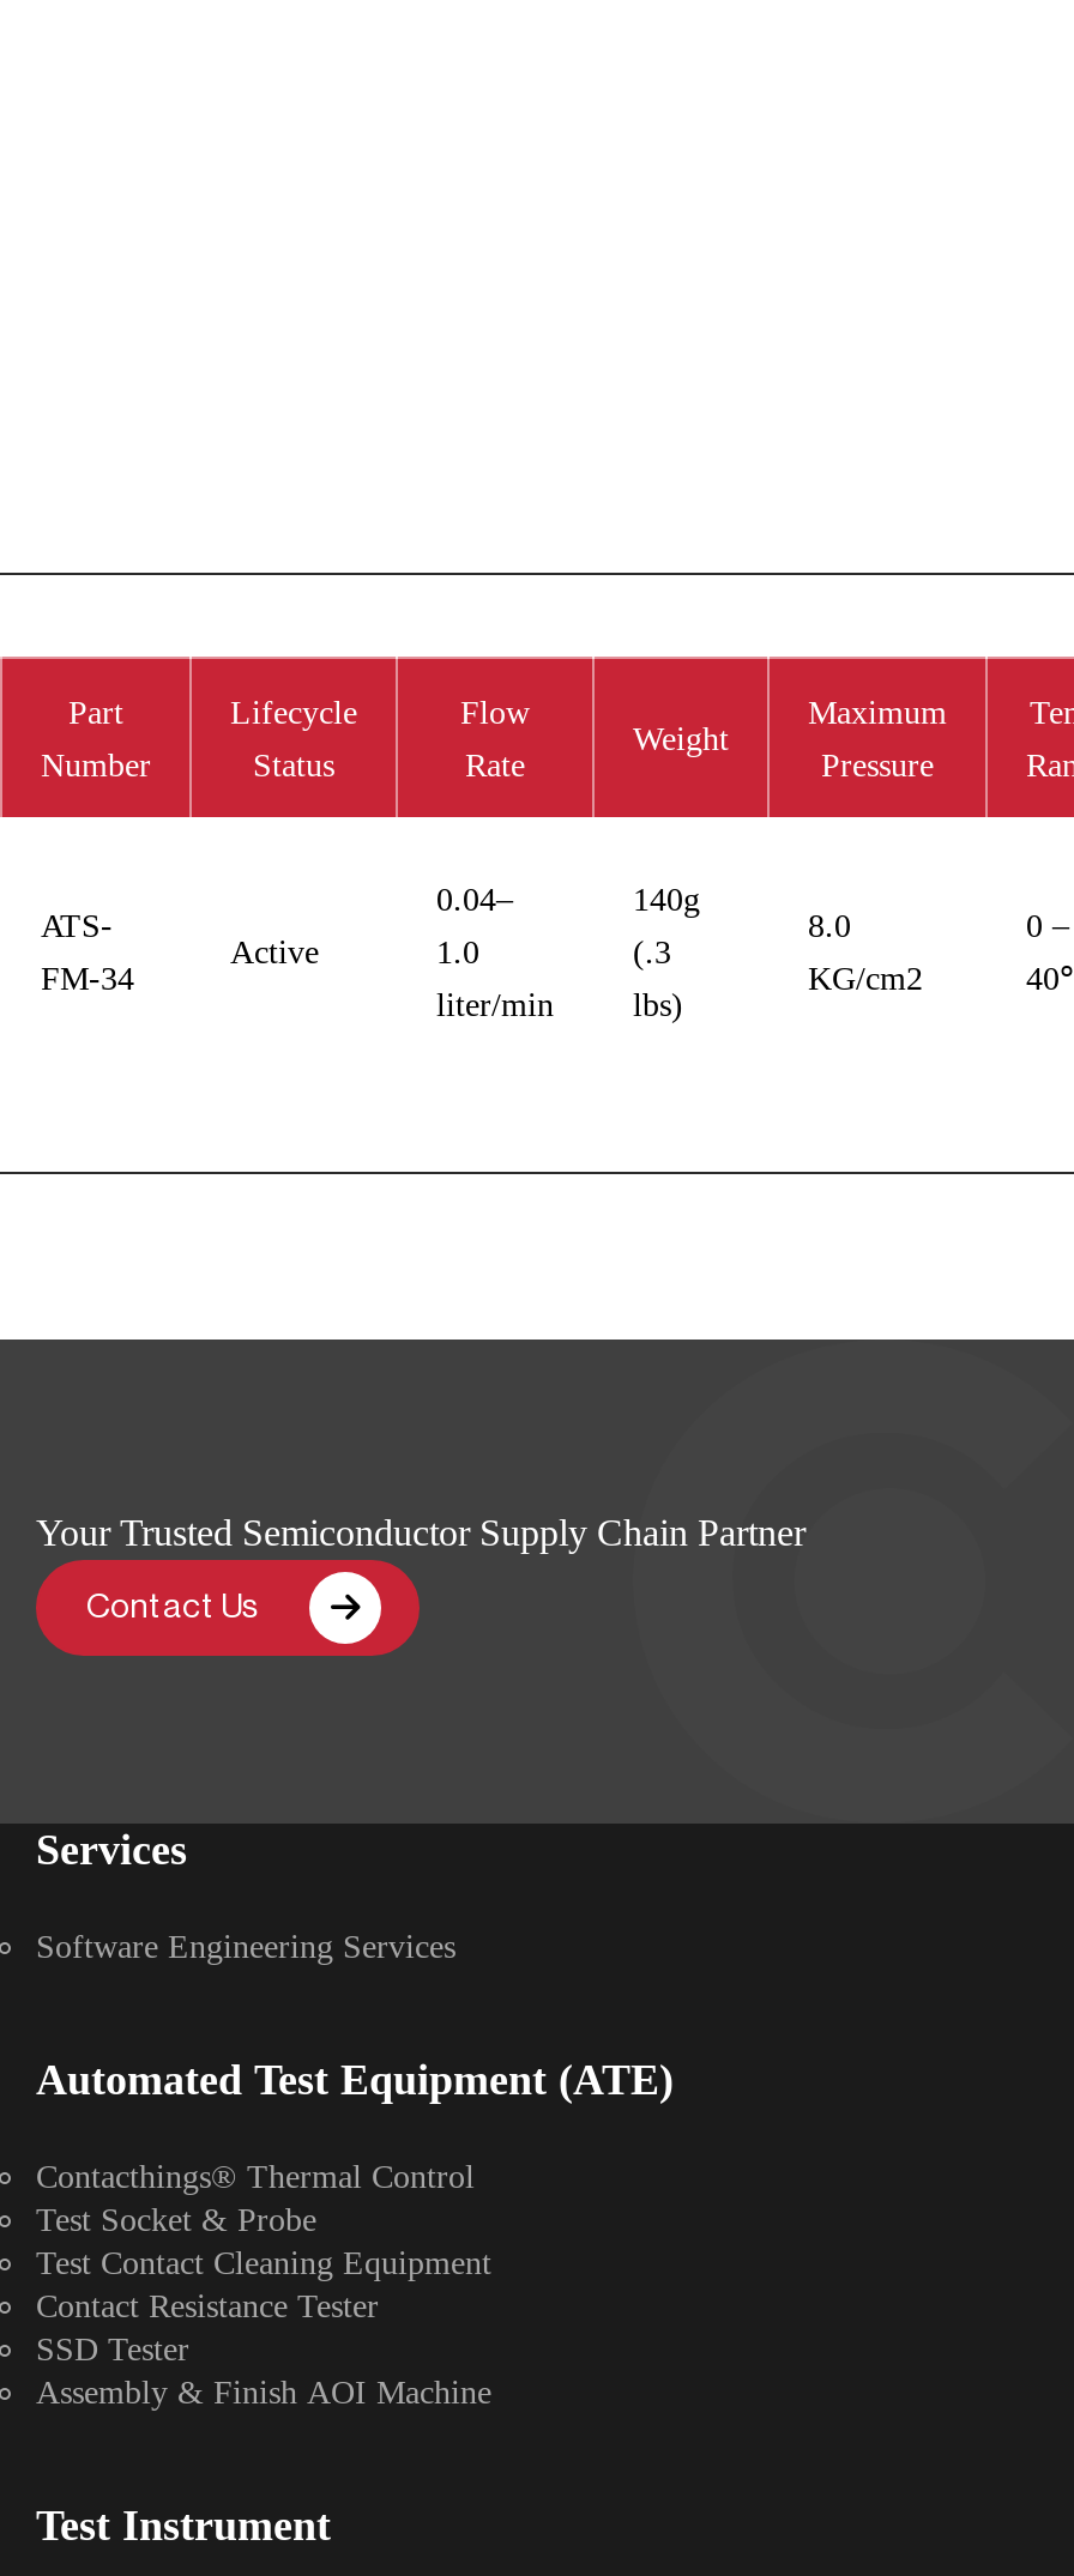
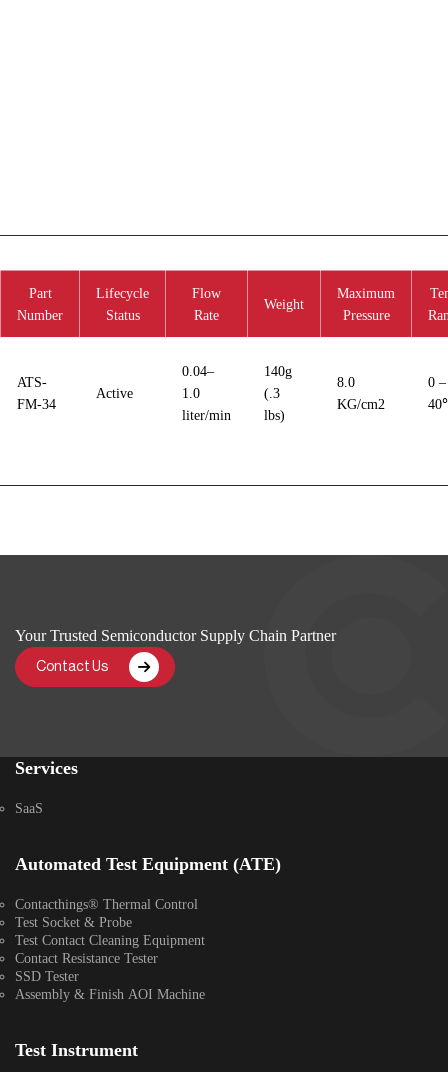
[36,1929,455,1965] Software Engineering Services -> [15,801,43,816] SaaS

